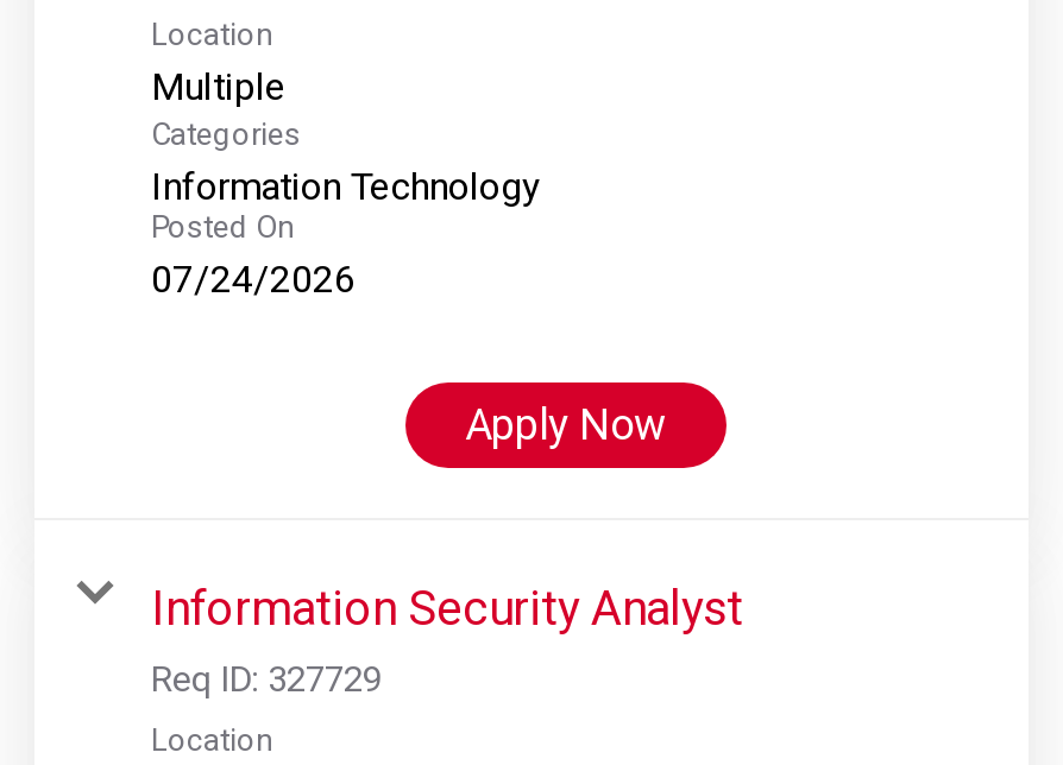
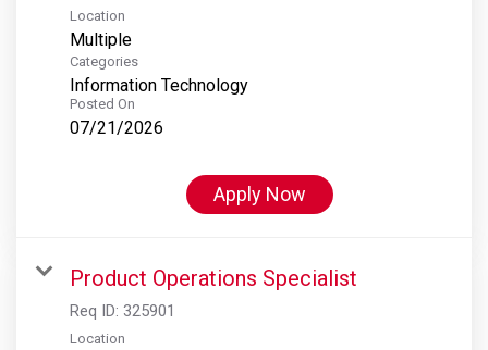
[151,256,356,301] 07/24/2026 -> [70,117,163,138] 07/21/2026
[151,579,743,700] Information Security Analyst | Req ID: 327729 -> [70,265,357,320] Product Operations Specialist | Req ID: 325901

